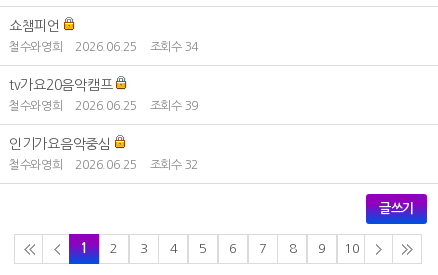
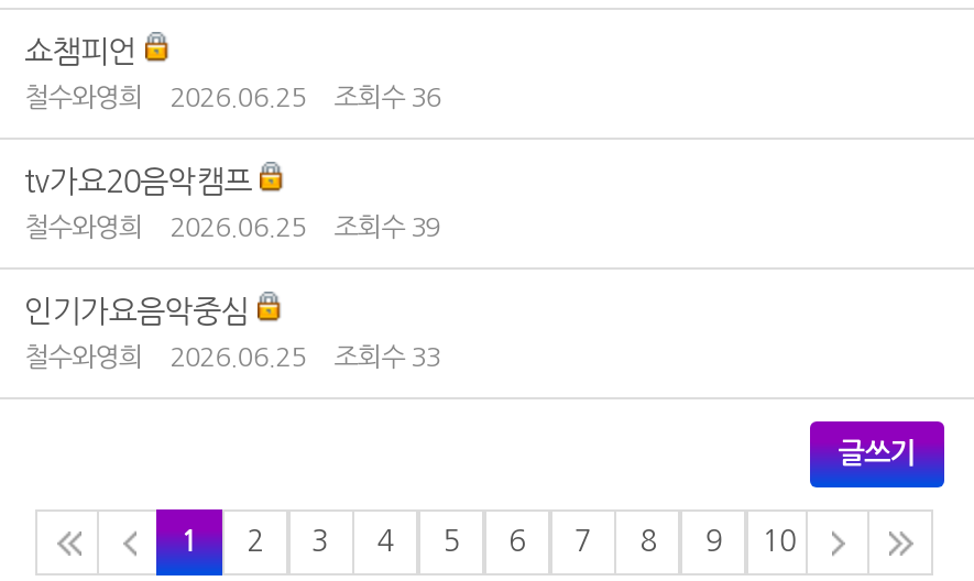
[9,41,198,53] 철수와영희 2026.06.25 조회수 34 -> [24,85,440,111] 철수와영희 2026.06.25 조회수 36
[9,159,198,171] 철수와영희 2026.06.25 조회수 32 -> [24,344,440,371] 철수와영희 2026.06.25 조회수 33

